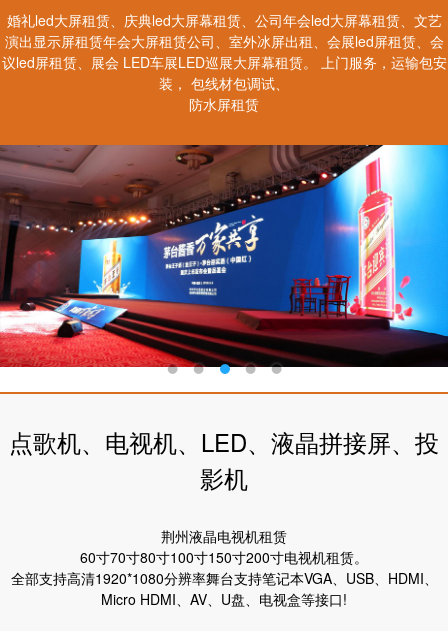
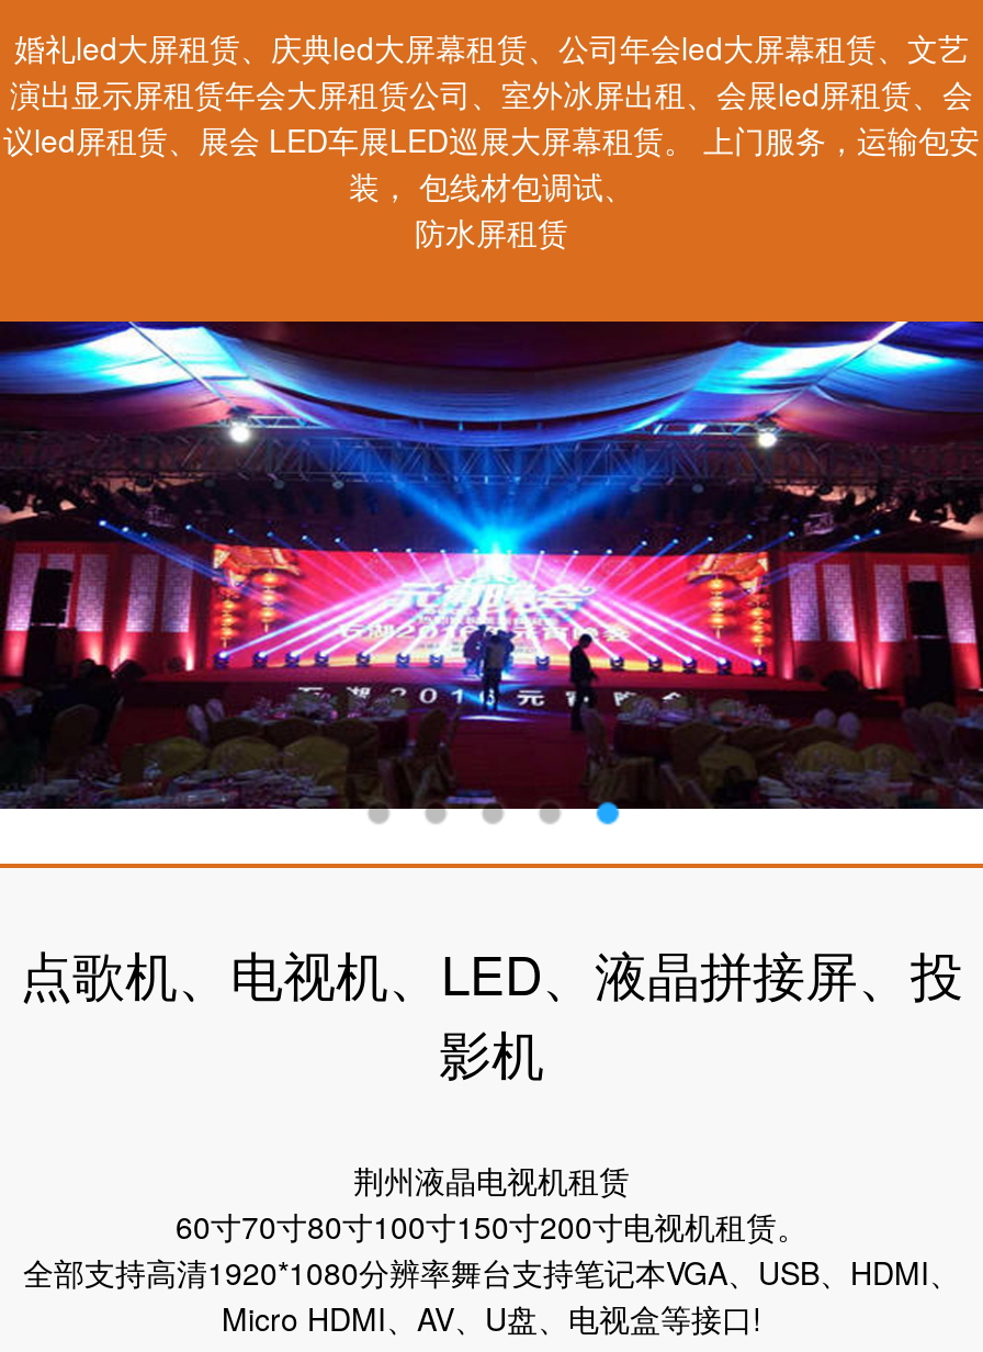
[3,144,445,375] [image] -> [7,319,976,826] [image]

